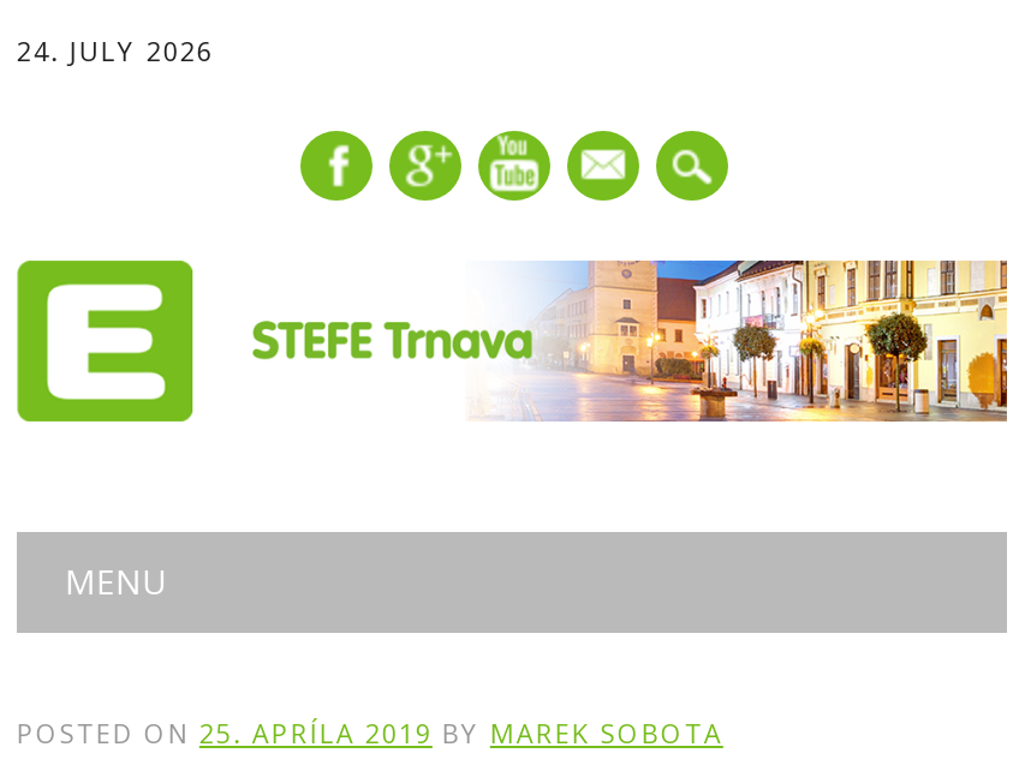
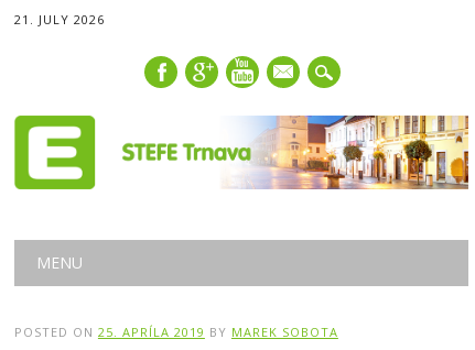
[17,32,214,68] 24. JULY 2026 -> [14,11,105,28] 21. JULY 2026

